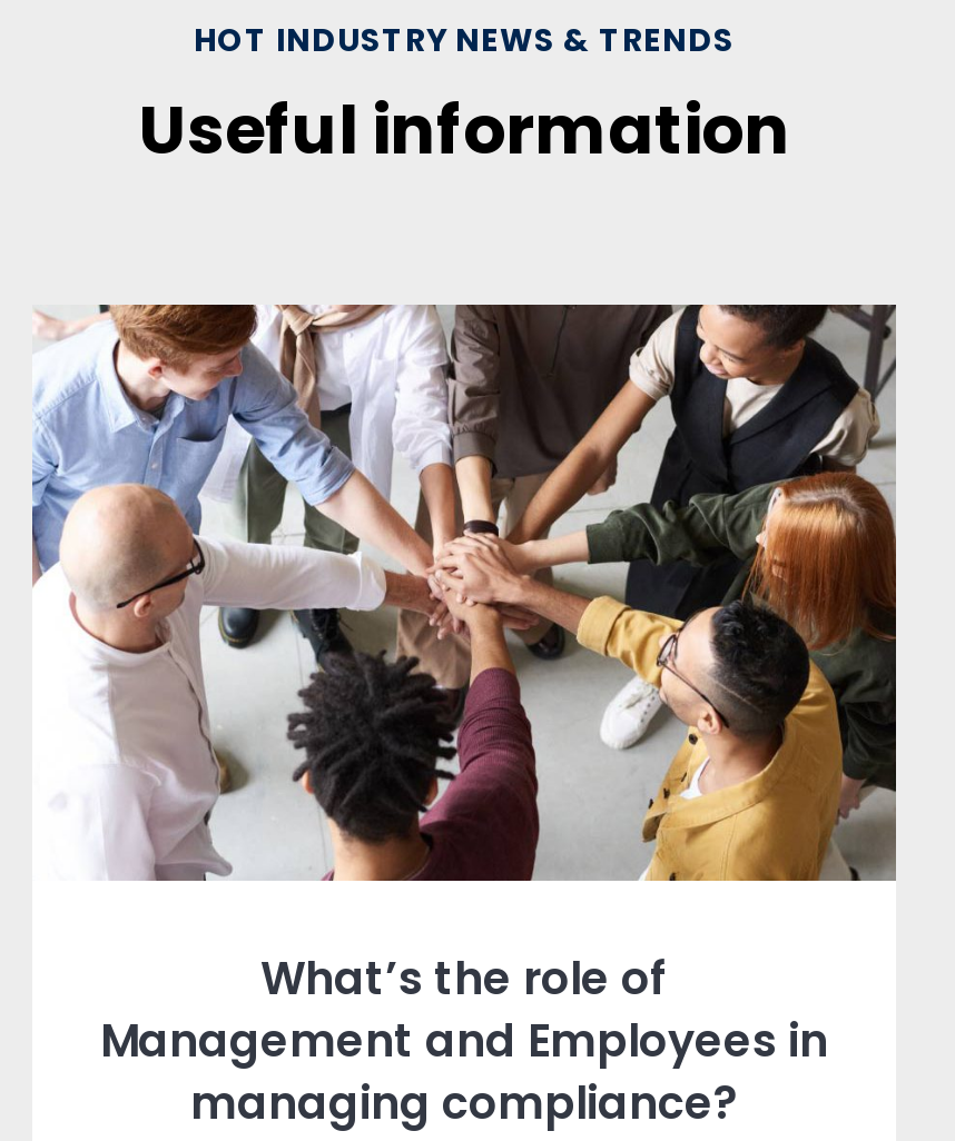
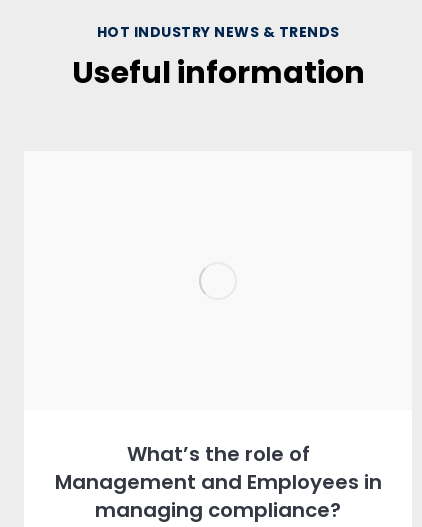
[30,302,898,883] [image] -> none

